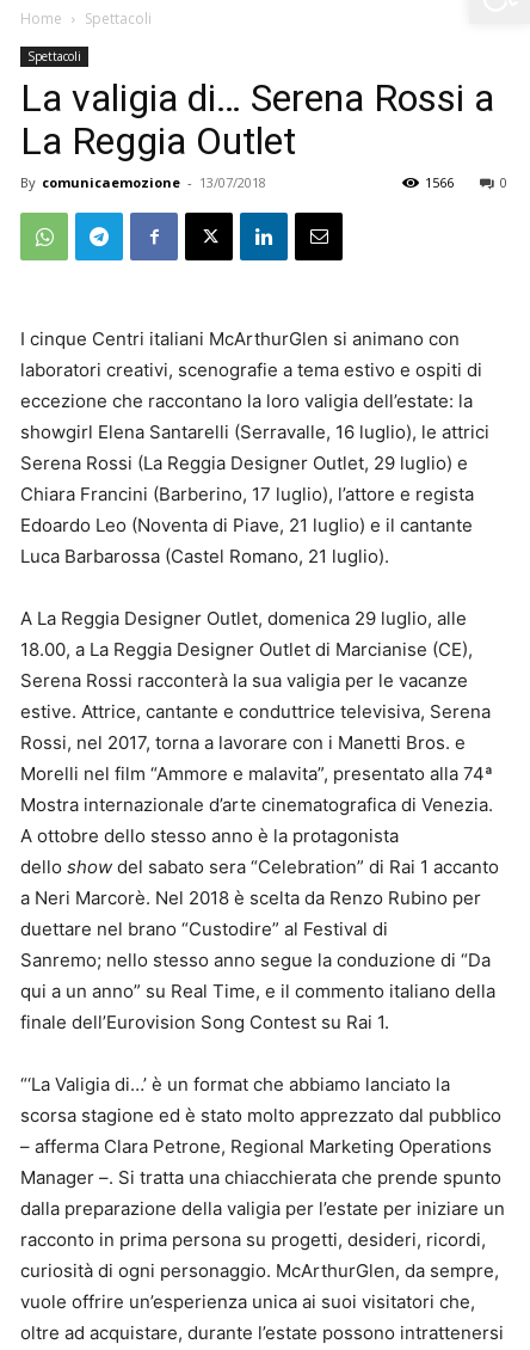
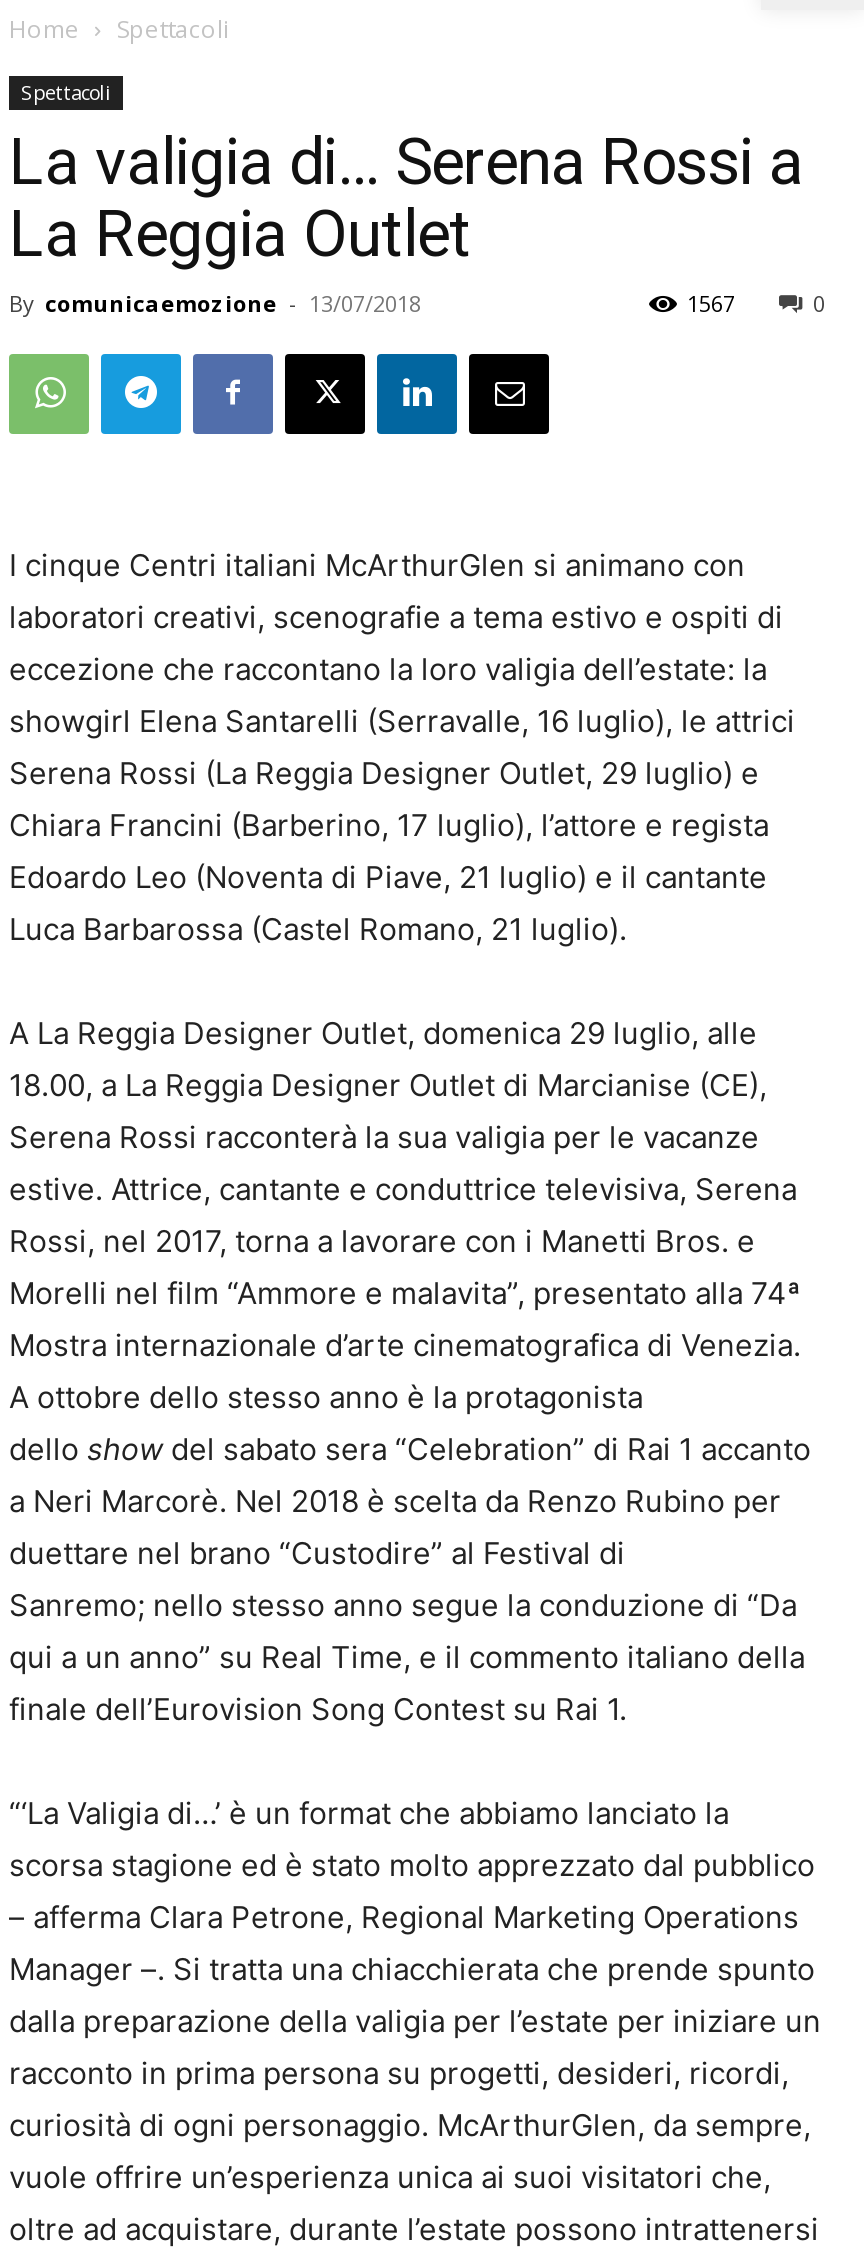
[425,173,454,191] 1566 -> [687,287,735,317] 1567

